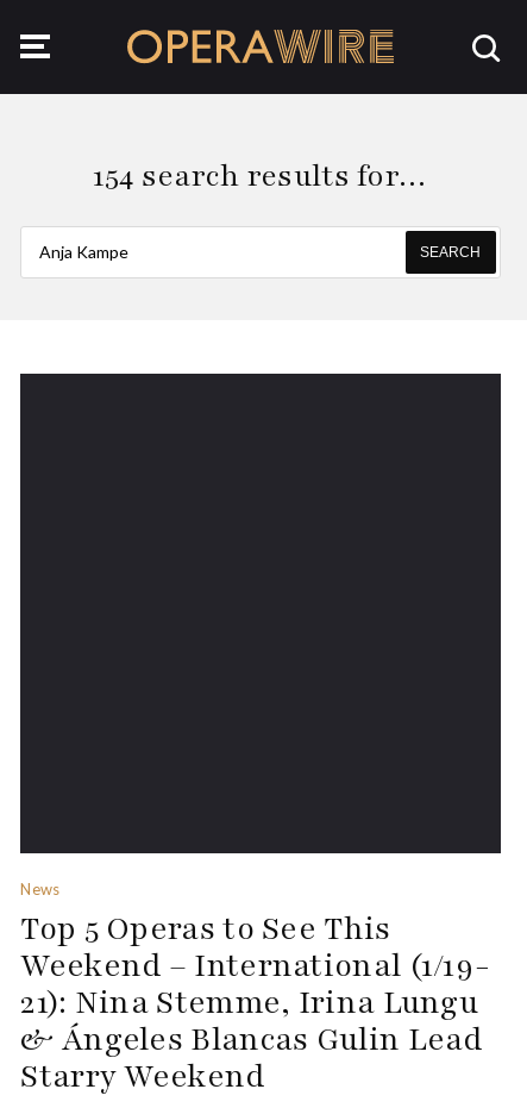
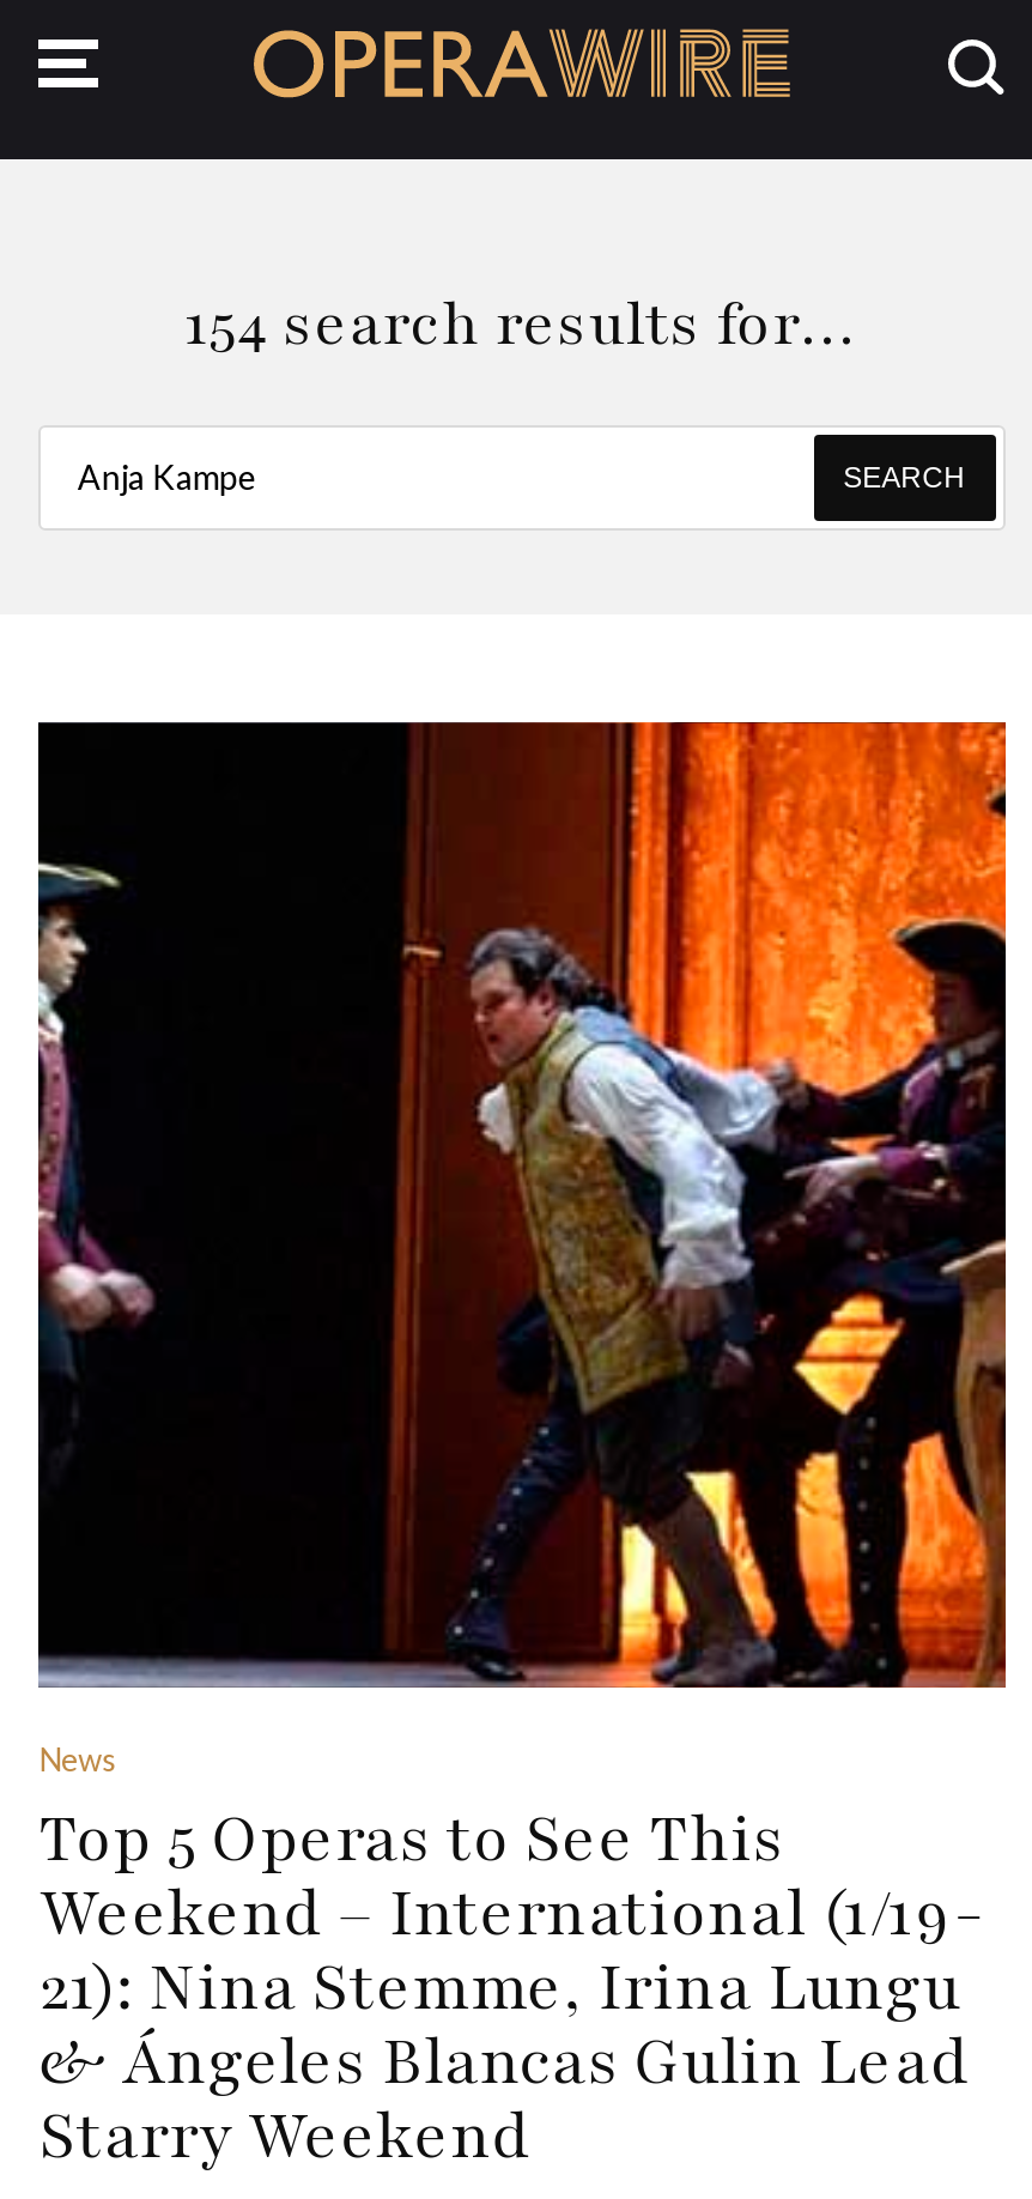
none -> [36,720,1008,1690] [image]

